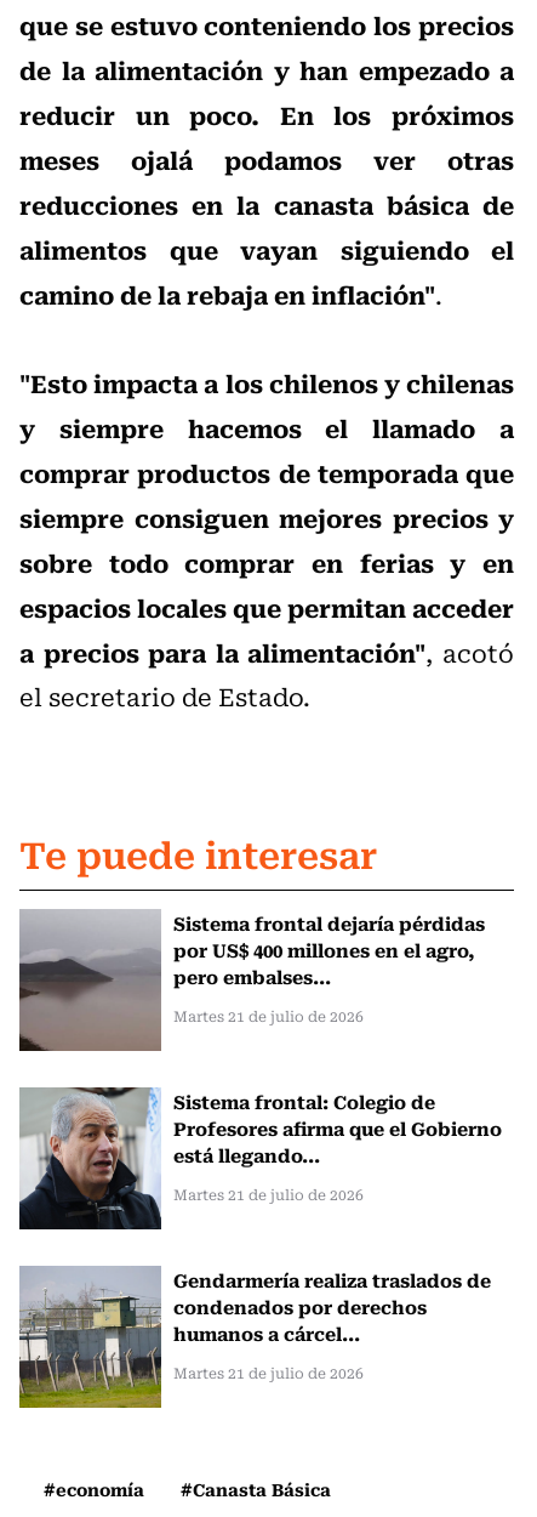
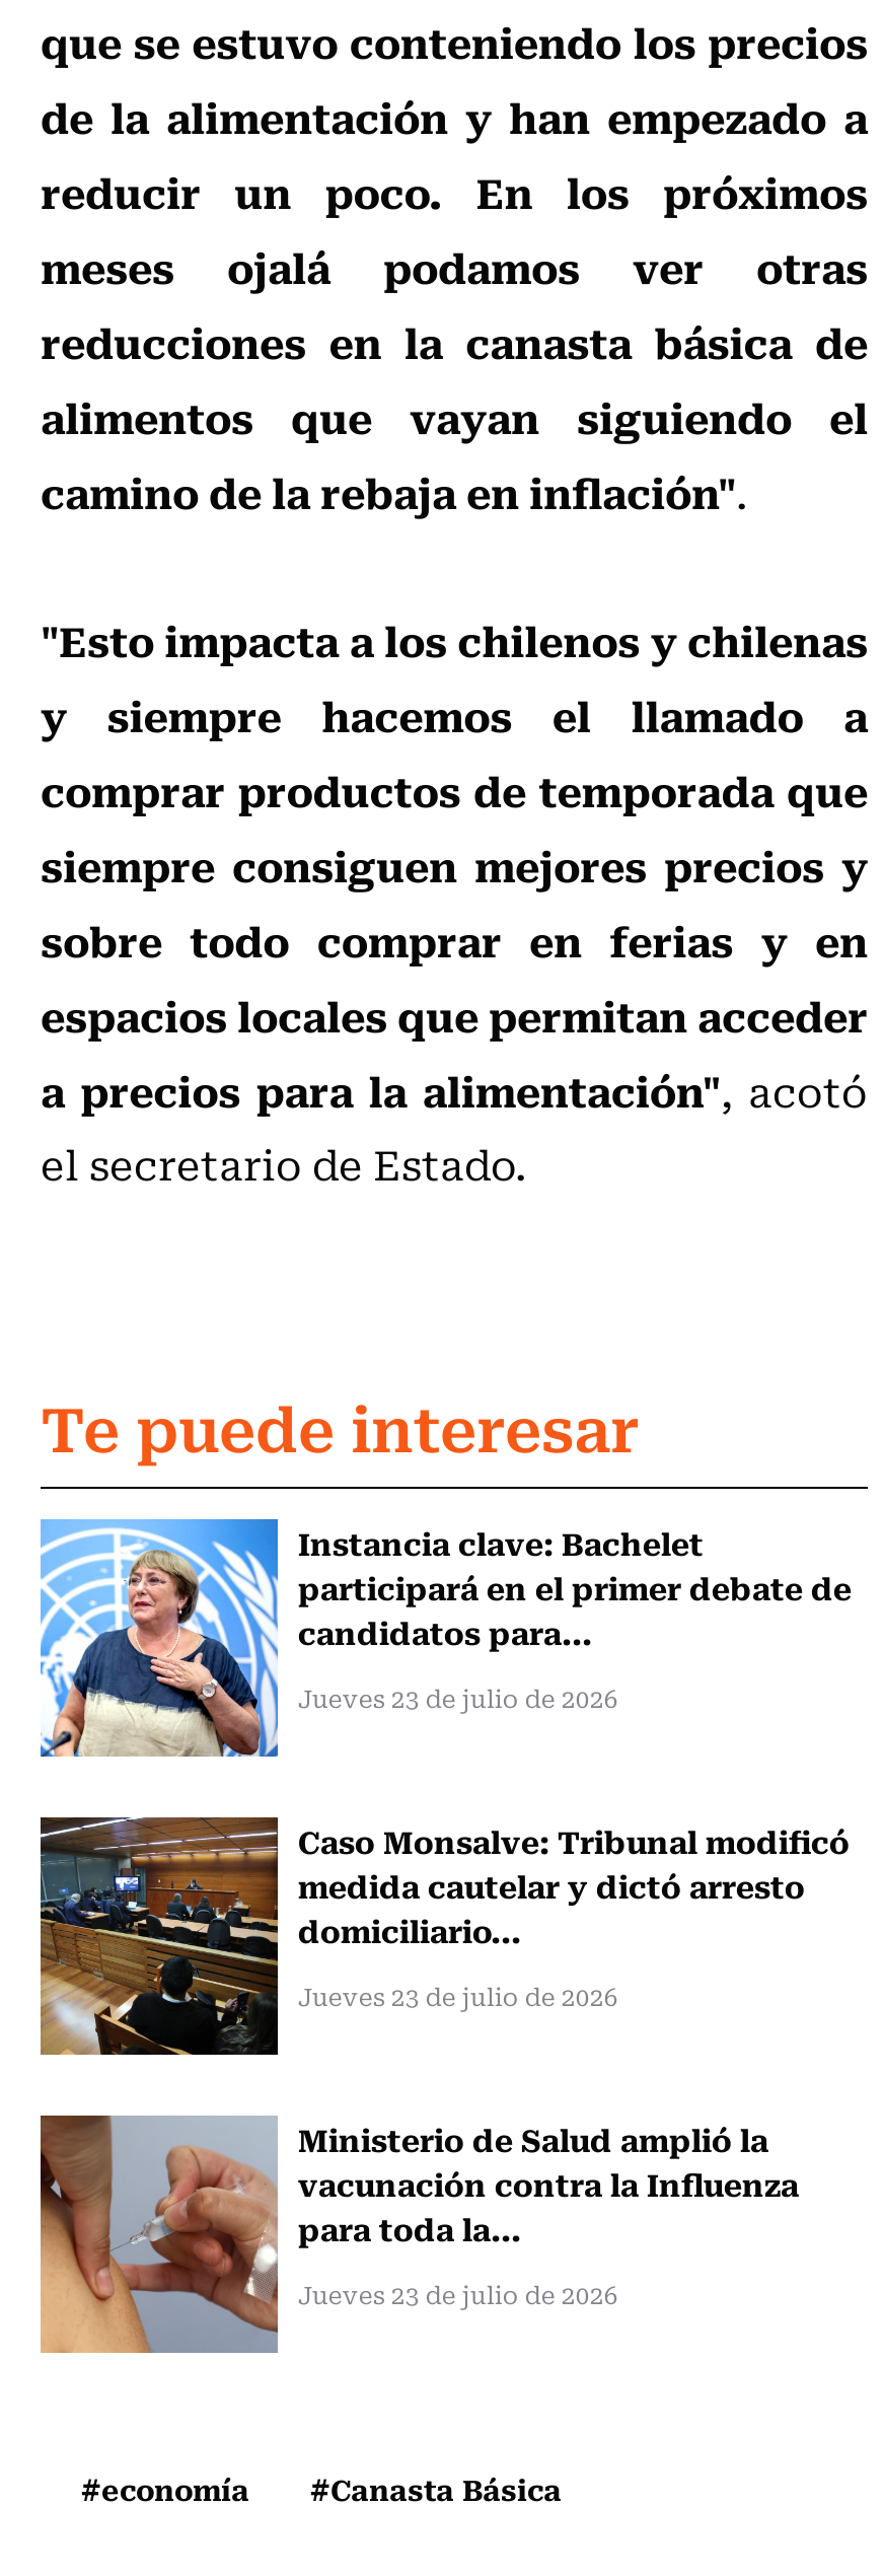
[18,908,485,1052] [image] | Sistema frontal dejaría pérdidas | por US$ 400 millones en el agro, | pero embalses... -> [39,1517,851,1759] [image] | Instancia clave: Bachelet | participará en el primer debate de | candidatos para...
[173,1005,364,1027] Martes 21 de julio de 2026 -> [298,1679,618,1716] Jueves 23 de julio de 2026
[18,1086,502,1231] [image] | Sistema frontal: Colegio de | Profesores afirma que el Gobierno | está llegando... -> [39,1815,849,2057] [image] | Caso Monsalve: Tribunal modificó | medida cautelar y dictó arresto | domiciliario...
[173,1183,364,1205] Martes 21 de julio de 2026 -> [298,1977,618,2014] Jueves 23 de julio de 2026
[18,1264,491,1409] [image] | Gendarmería realiza traslados de | condenados por derechos | humanos a cárcel... -> [39,2113,799,2355] [image] | Ministerio de Salud amplió la | vacunación contra la Influenza | para toda la...
[173,1361,364,1383] Martes 21 de julio de 2026 -> [298,2275,618,2312] Jueves 23 de julio de 2026

